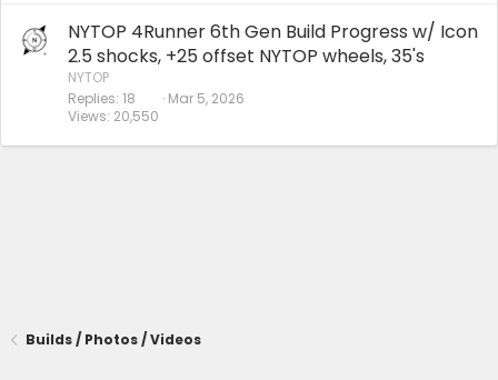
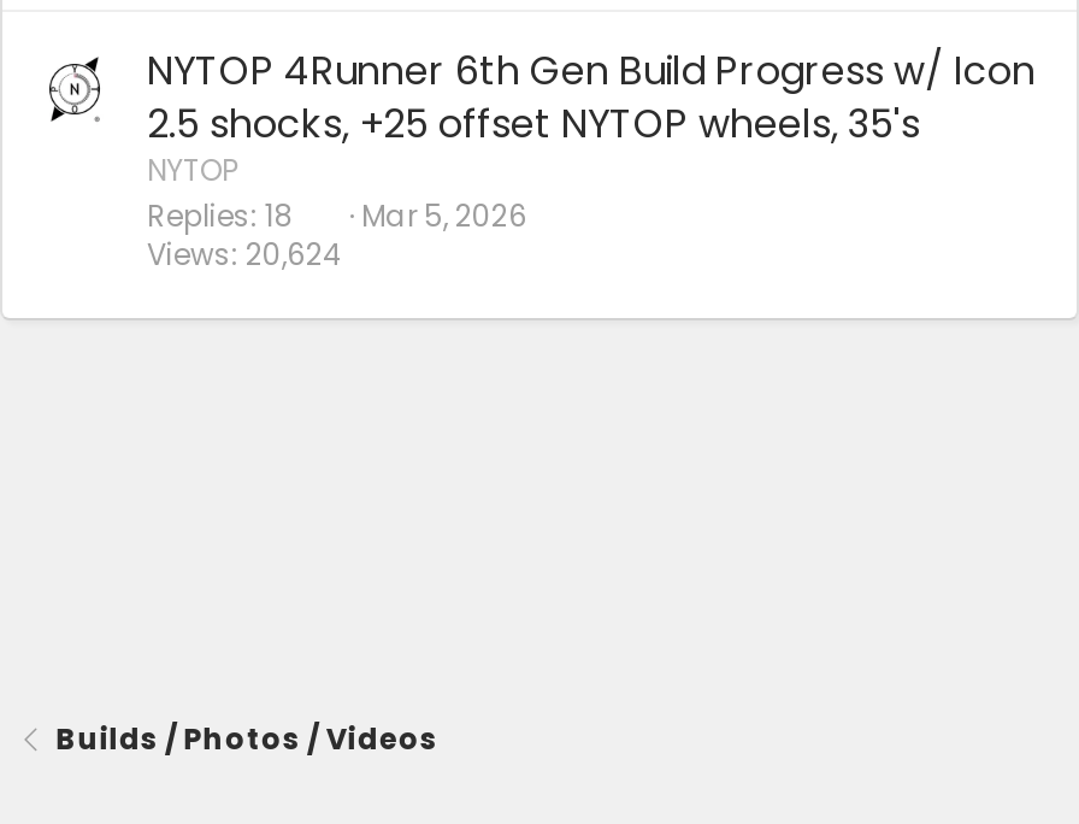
[68,106,159,125] Views 20,550 -> [147,233,342,274] Views 20,624

